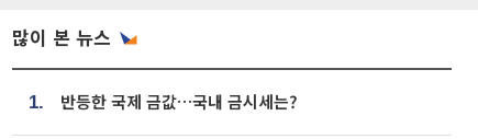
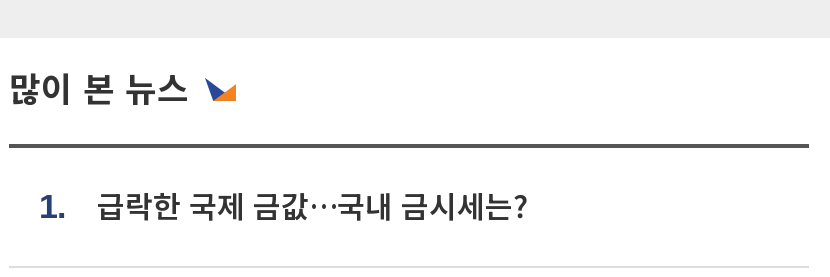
[60,90,298,113] 반등한 국제 금값…국내 금시세는? -> [97,184,529,226] 급락한 국제 금값…국내 금시세는?

